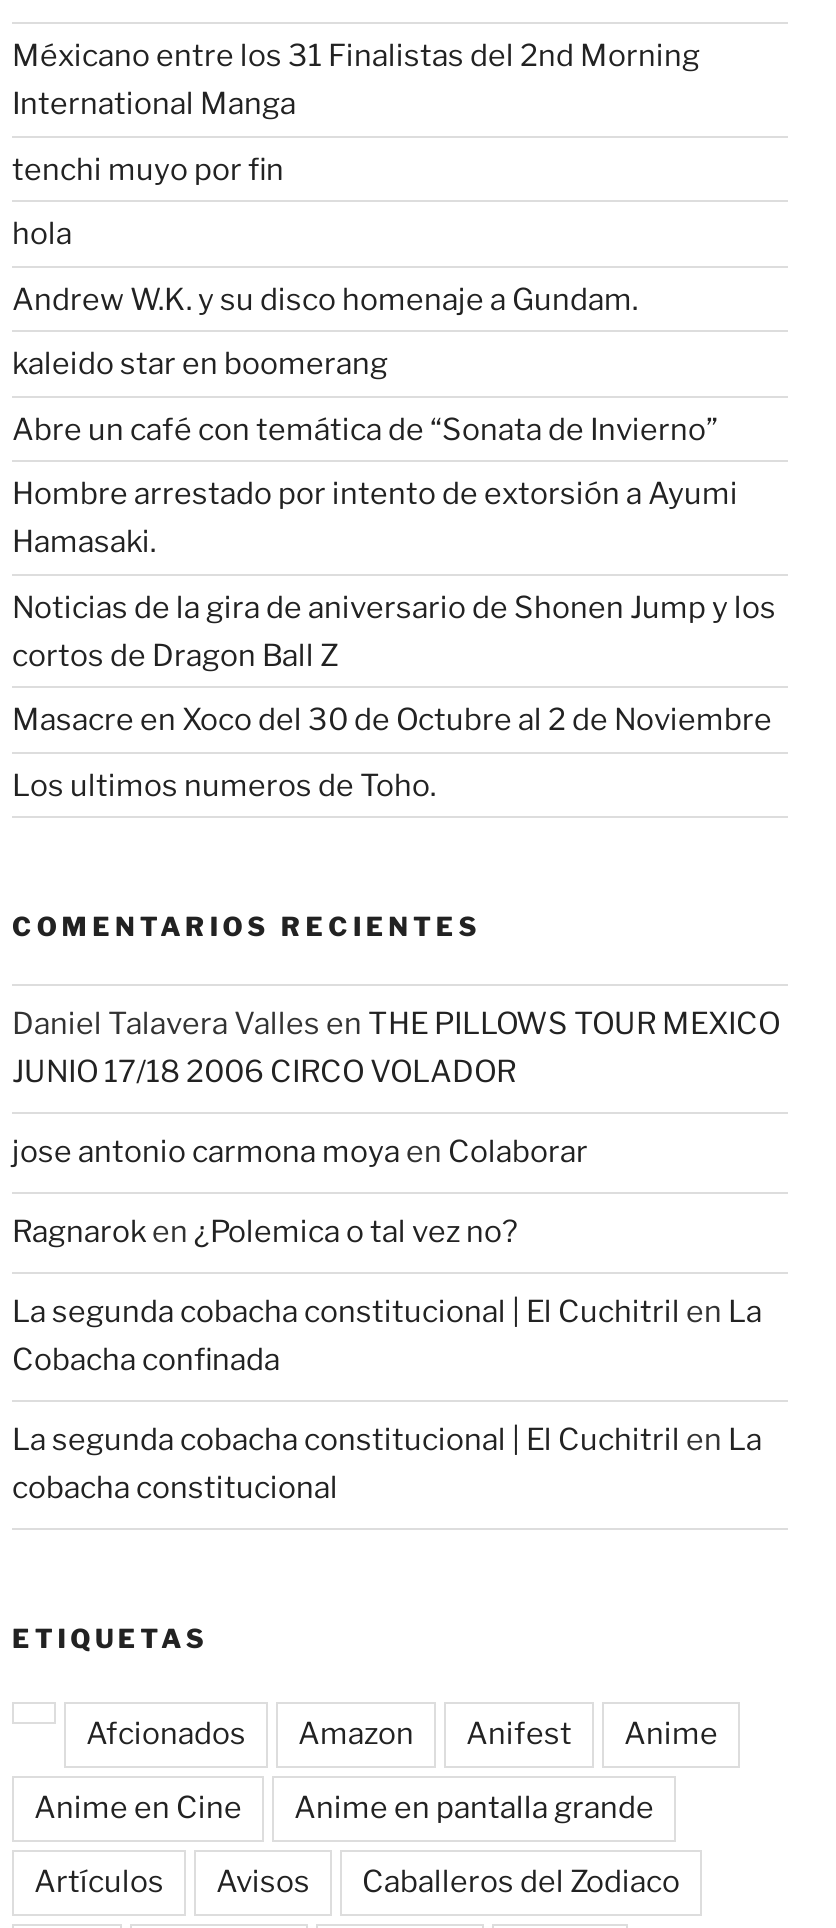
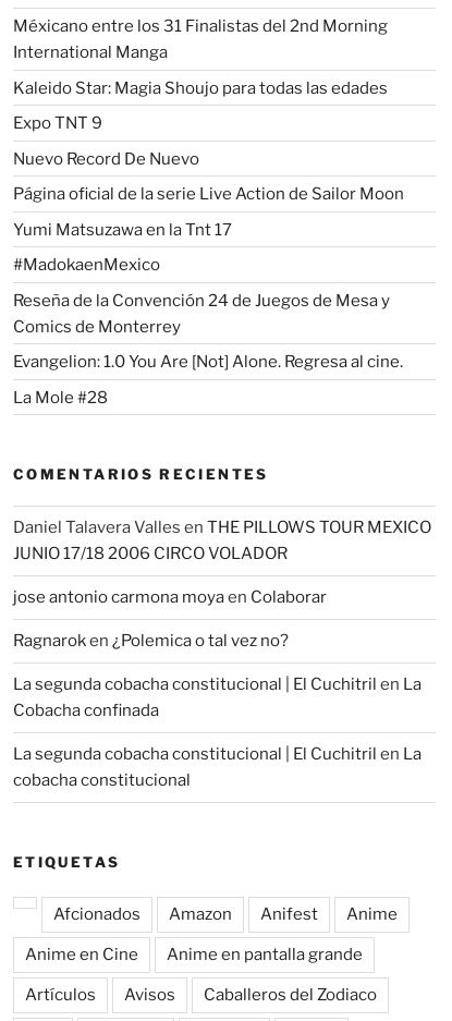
[12,151,284,187] tenchi muyo por fin -> [13,78,388,98] Kaleido Star: Magia Shoujo para todas las edades
[12,216,72,252] hola -> [13,113,102,133] Expo TNT 9
[12,281,638,317] Andrew W.K. y su disco homenaje a Gundam. -> [13,149,199,168] Nuevo Record De Nuevo
[12,346,388,382] kaleido star en boomerang -> [13,184,404,204] Página oficial de la serie Live Action de Sailor Moon
[12,411,718,447] Abre un café con temática de “Sonata de Invierno” -> [13,220,232,239] Yumi Matsuzawa en la Tnt 17
[12,476,738,560] Hombre arrestado por intento de extorsión a Ayumi | Hamasaki. -> [13,255,160,275] #MadokaenMexico
[12,589,776,673] Noticias de la gira de aniversario de Shonen Jump y los | cortos de Dragon Ball Z -> [13,290,390,336] Reseña de la Convención 24 de Juegos de Mesa y | Comics de Monterrey
[12,702,772,738] Masacre en Xoco del 30 de Octubre al 2 de Noviembre -> [13,352,403,372] Evangelion: 1.0 You Are [Not] Alone. Regresa al cine.
[12,767,436,803] Los ultimos numeros de Toho. -> [13,387,108,407] La Mole #28

